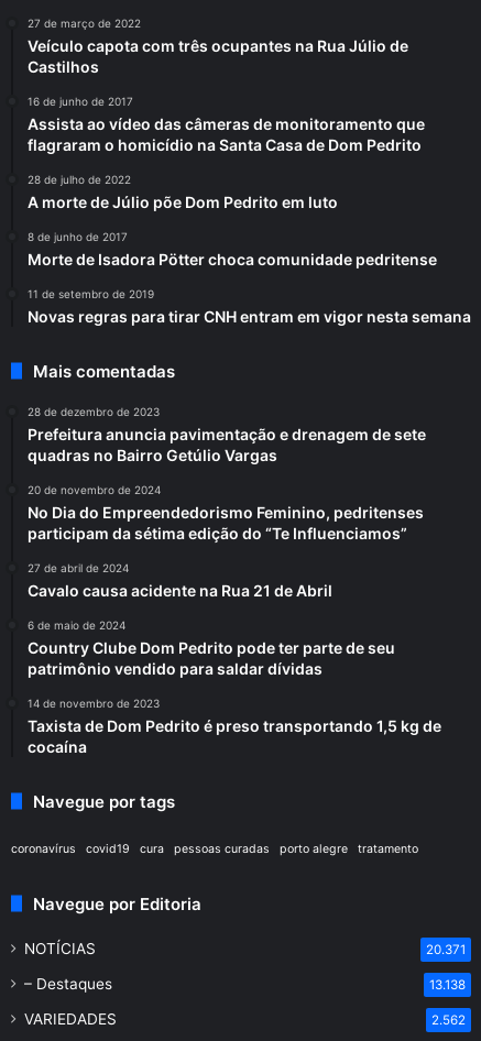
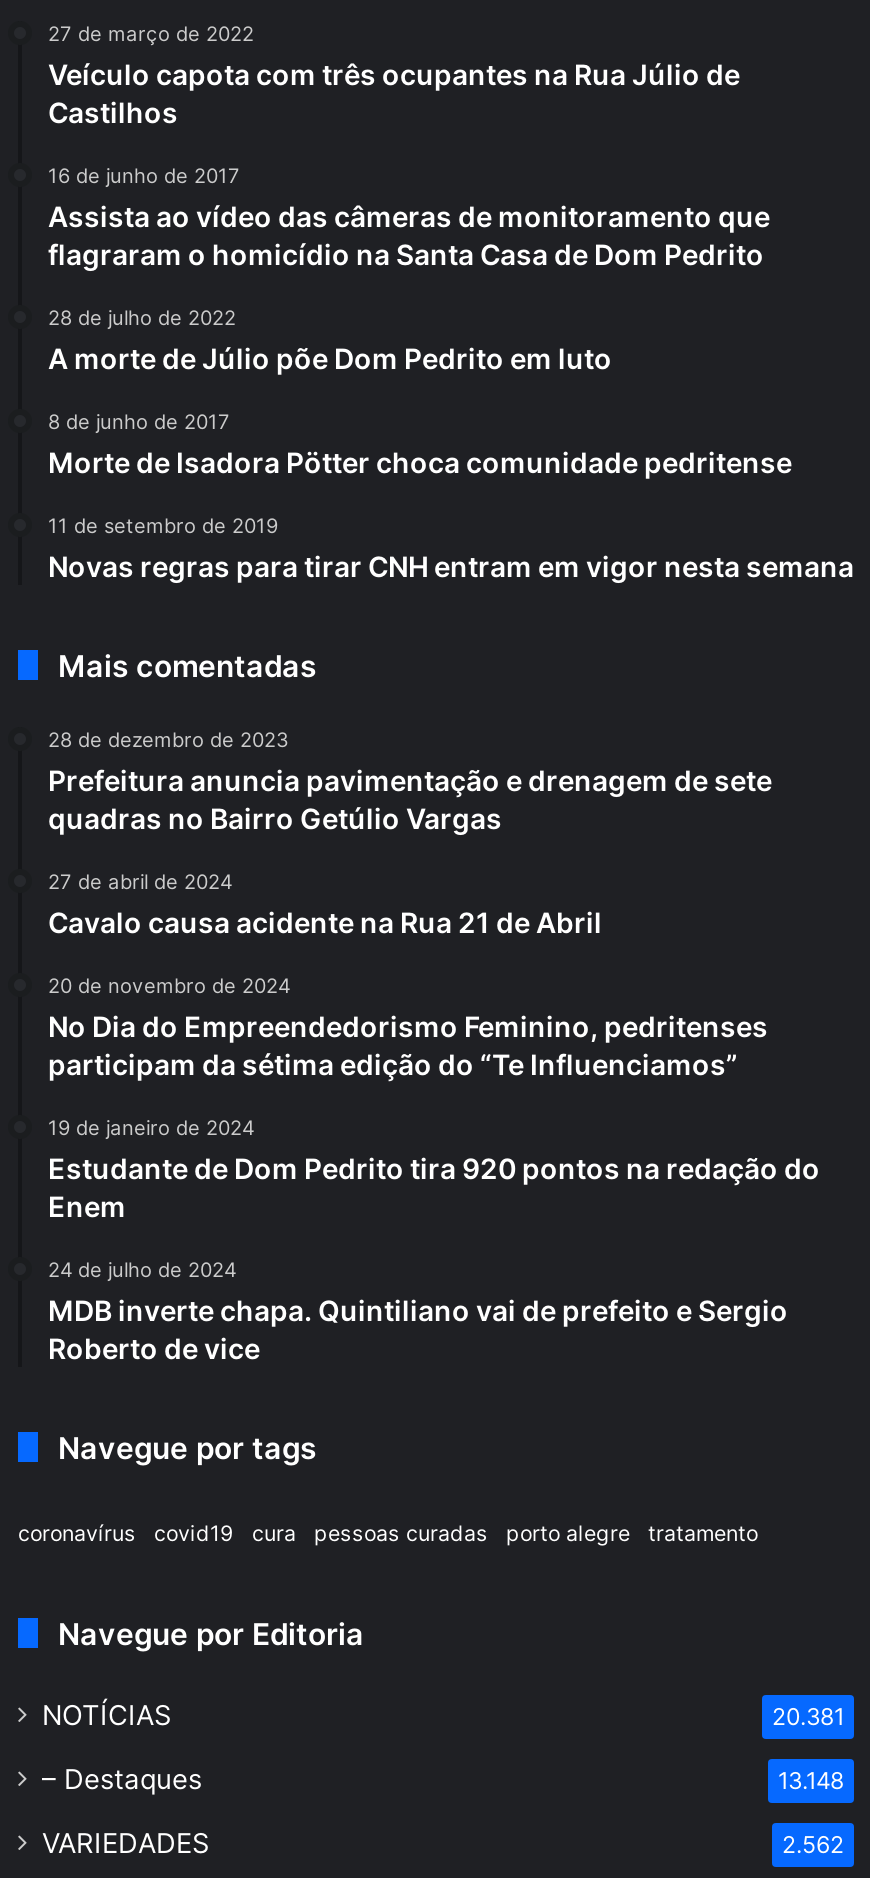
moved [28,483,424,542] -> [48,973,768,1081]: 20 de novembro de 2024 | No Dia do Empreendedorismo Feminino, pedritenses | participam da sétima edição do “Te Influenciamos”
moved [28,561,332,599] -> [48,869,602,939]: 27 de abril de 2024 | Cavalo causa acidente na Rua 21 de Abril
[28,618,441,756] 6 de maio de 2024 | Country Clube Dom Pedrito pode ter parte de seu | patrimônio vendido para saldar dívidas | 14 de novembro de 2023 | Taxista de Dom Pedrito é preso transportando 1,5 kg de | cocaína -> [48,1115,820,1365] 19 de janeiro de 2024 | Estudante de Dom Pedrito tira 920 pontos na redação do | Enem | 24 de julho de 2024 | MDB inverte chapa. Quintiliano vai de prefeito e Sergio | Roberto de vice
[426,942,466,957] 20.371 -> [772,1703,844,1731] 20.381
[429,977,466,992] 13.138 -> [778,1767,844,1795] 13.148

